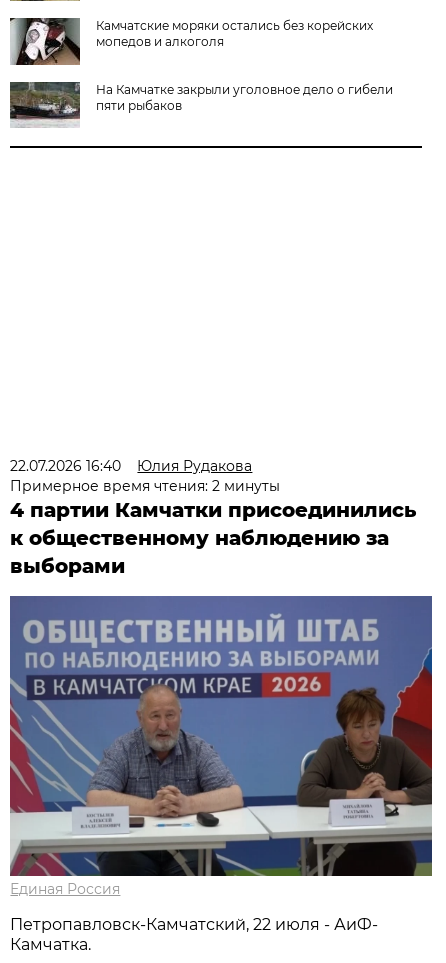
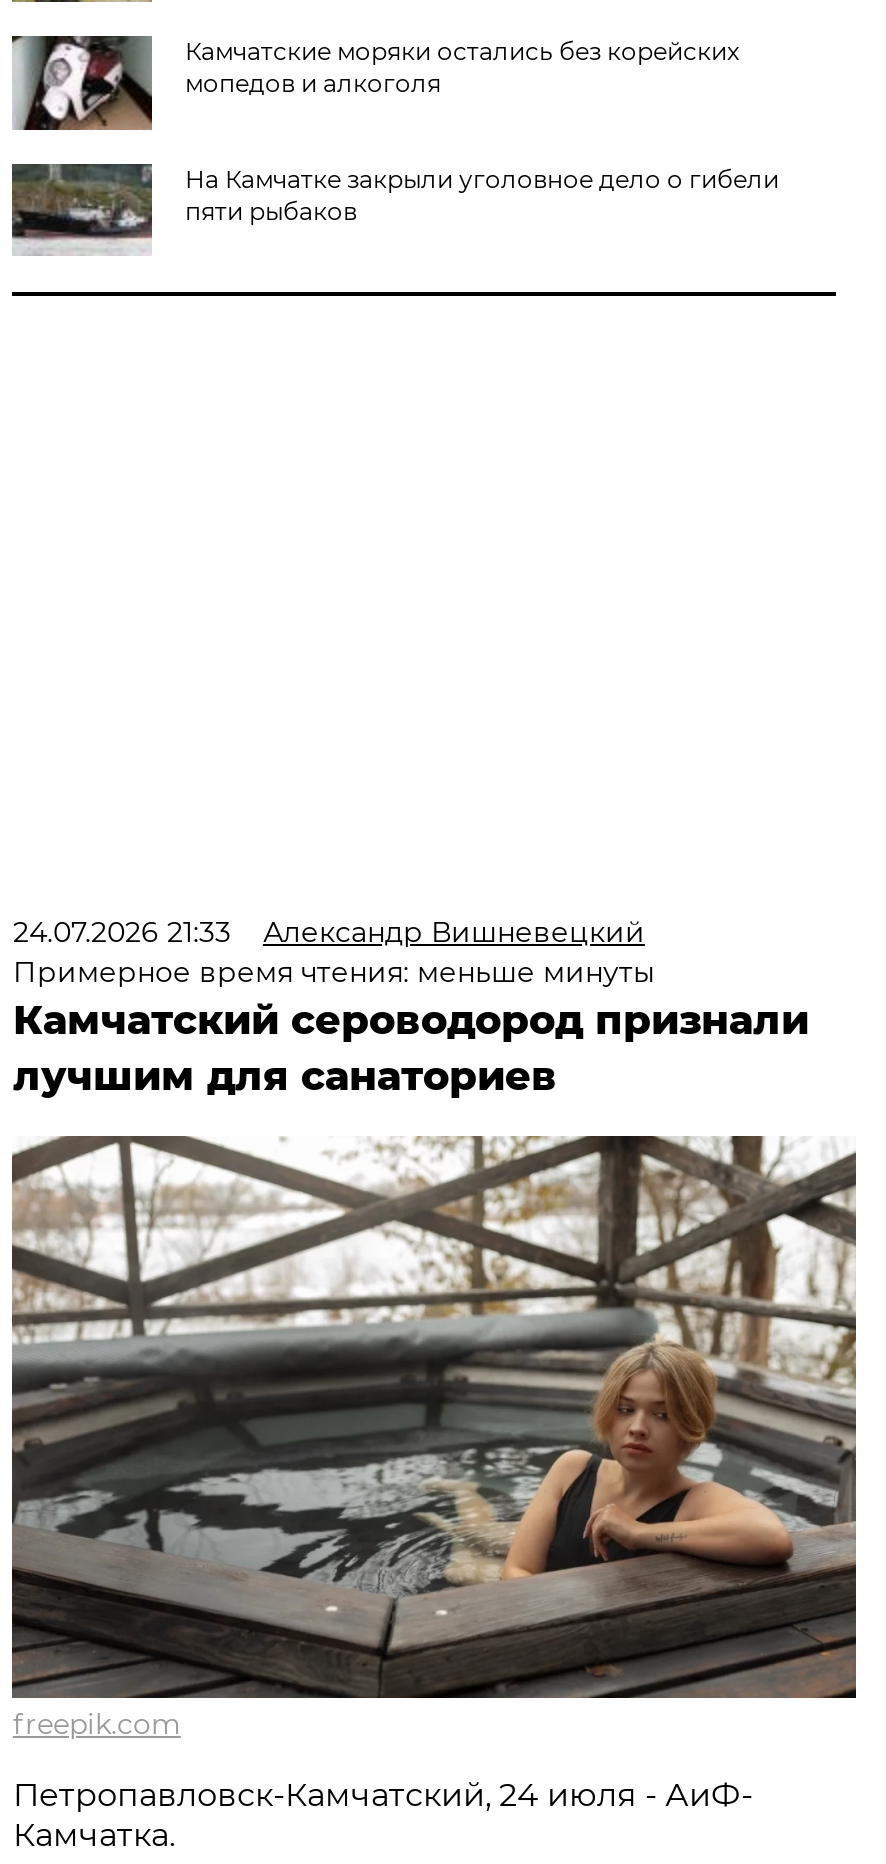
[10,457,416,578] 22.07.2026 16:40 | Юлия Рудакова | Примерное время чтения: 2 минуты | 4 партии Камчатки присоединились | к общественному наблюдению за | выборами -> [13,914,809,1100] 24.07.2026 21:33 | Александр Вишневецкий | Примерное время чтения: меньше минуты | Камчатский сероводород признали | лучшим для санаториев
[9,595,433,898] [image] | Единая Россия -> [10,1134,858,1742] [image] | freepik.com
[10,915,378,934] Петропавловск-Камчатский, 22 июля - АиФ- -> [13,1776,753,1814] Петропавловск-Камчатский, 24 июля - АиФ-

